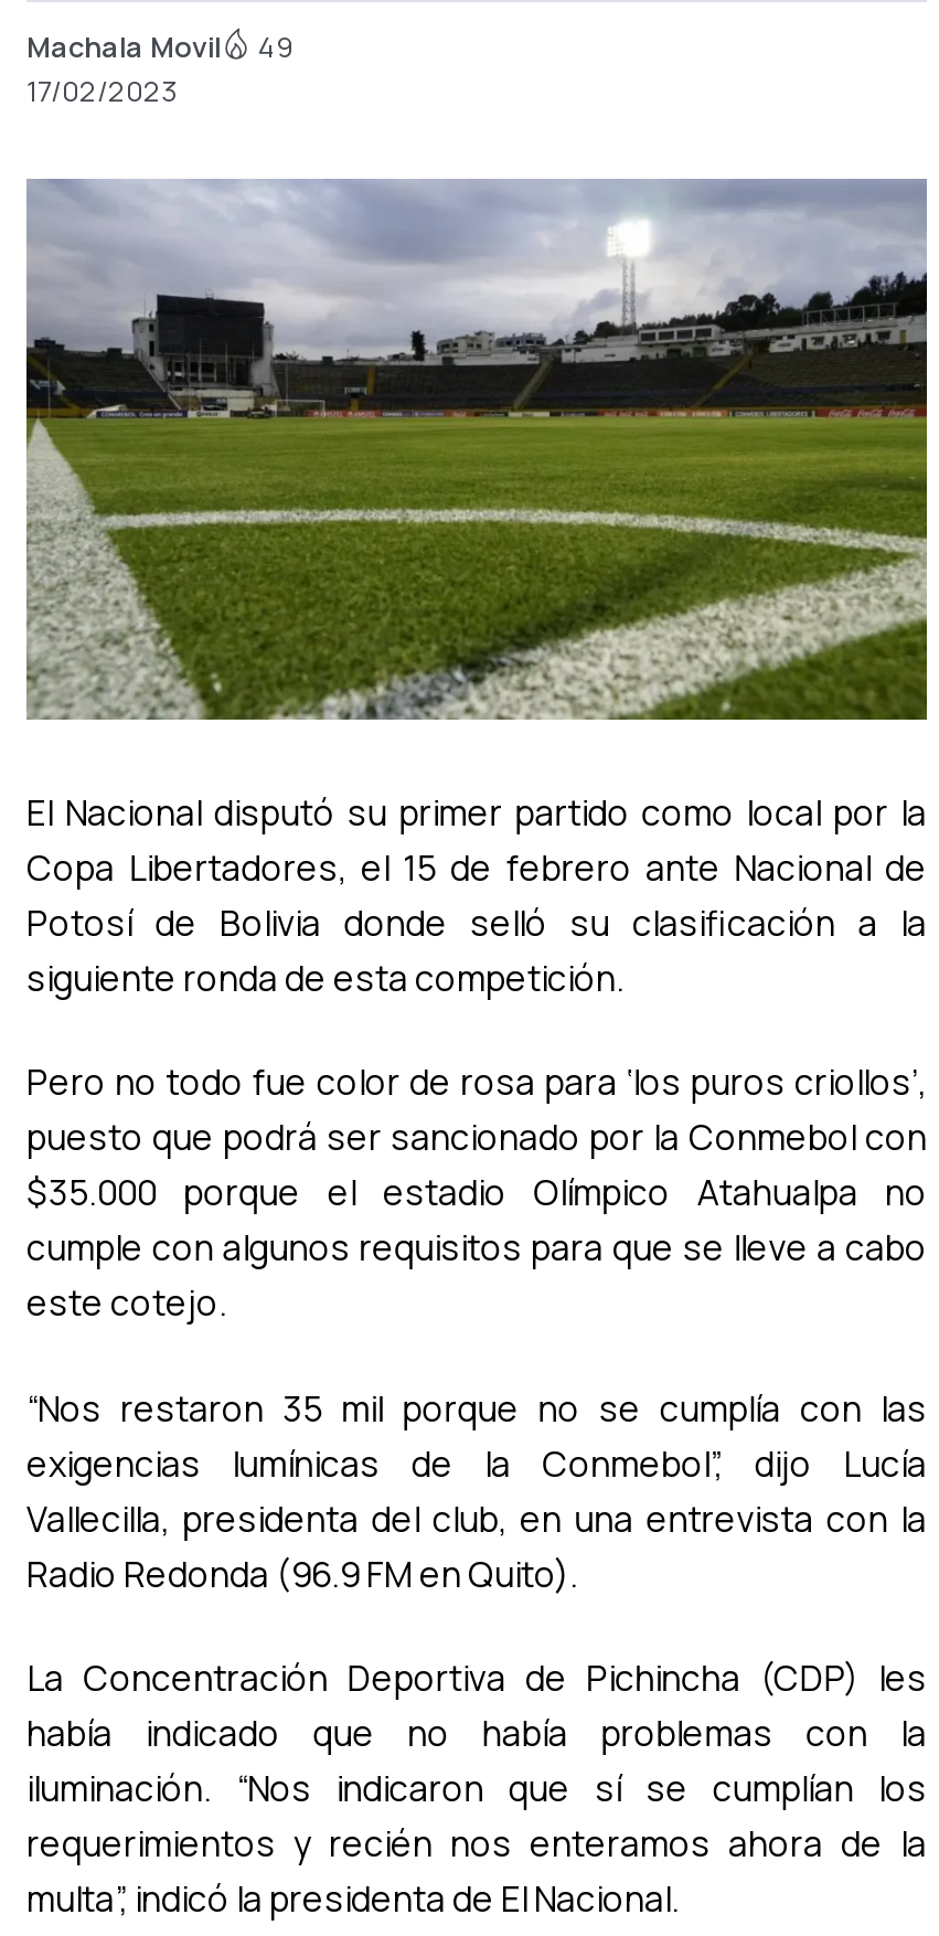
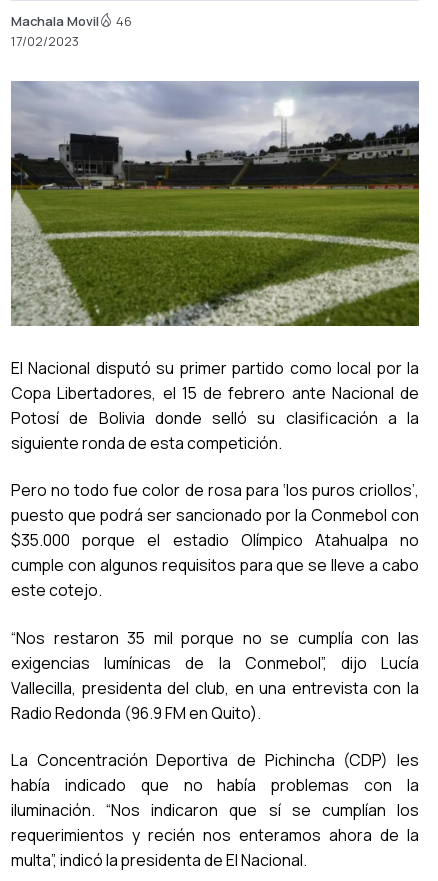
[26,26,294,66] Machala Movil 49 -> [11,12,132,30] Machala Movil 46

